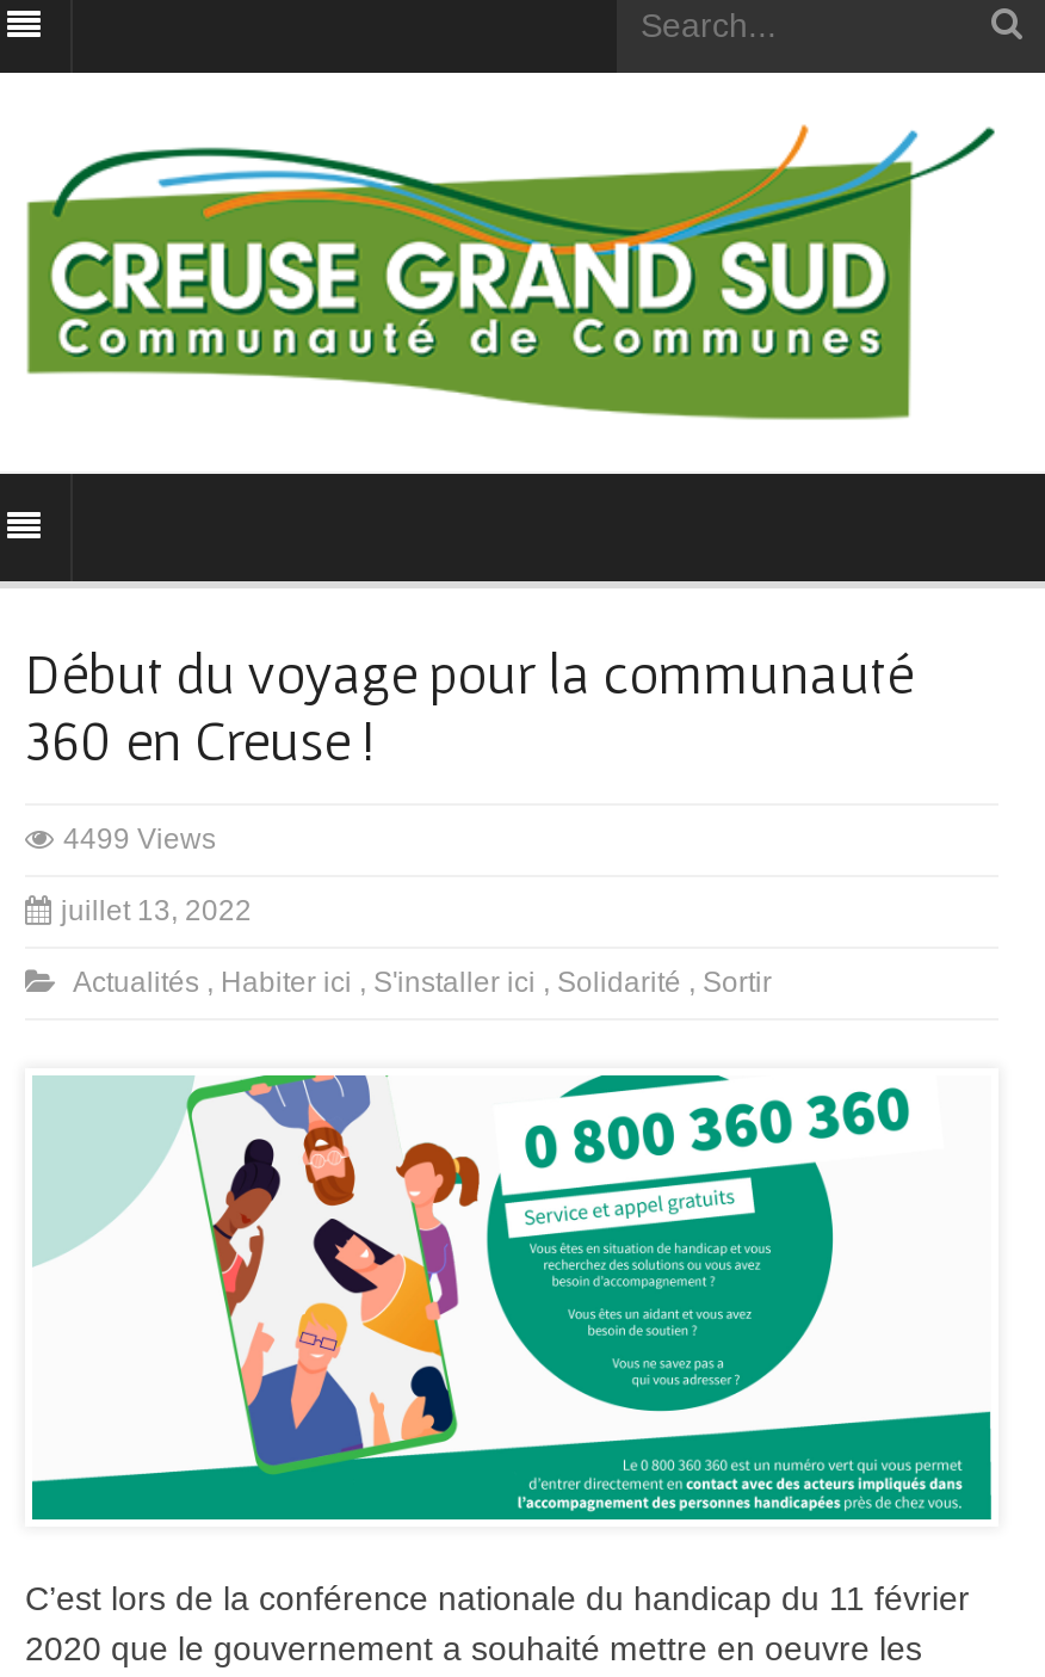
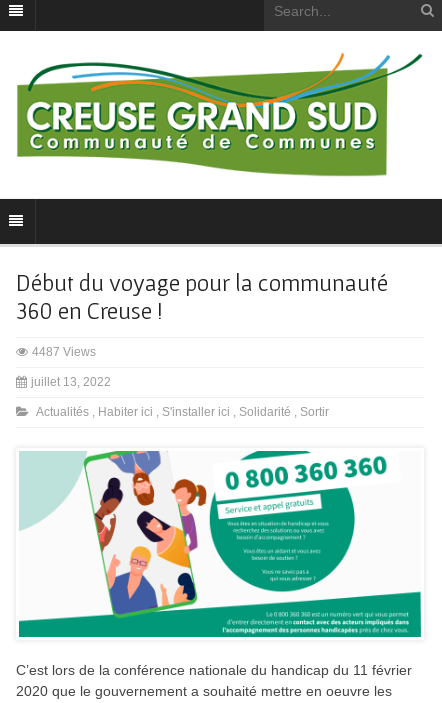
[63,823,216,856] 4499 Views -> [32,345,96,359] 4487 Views

